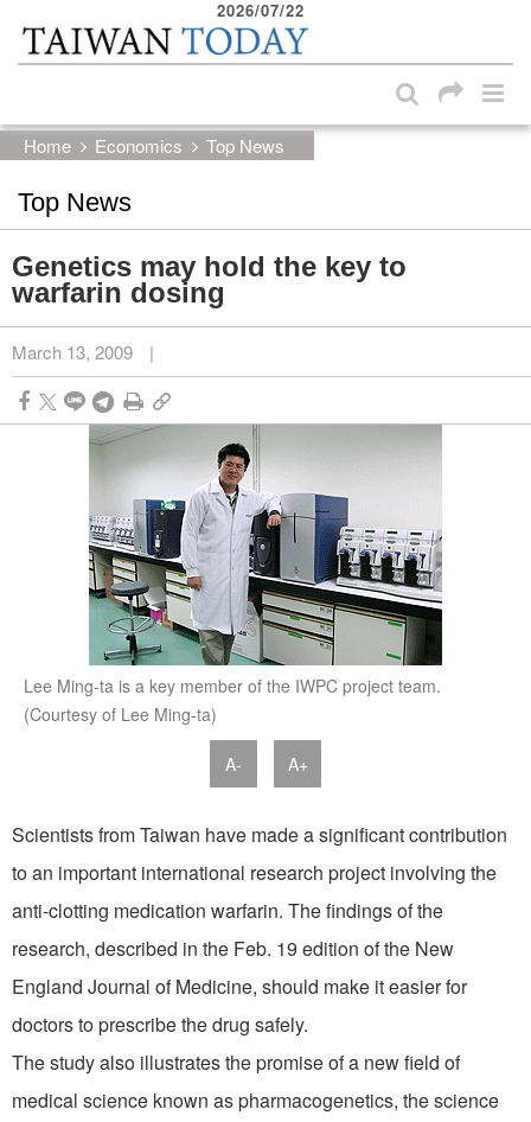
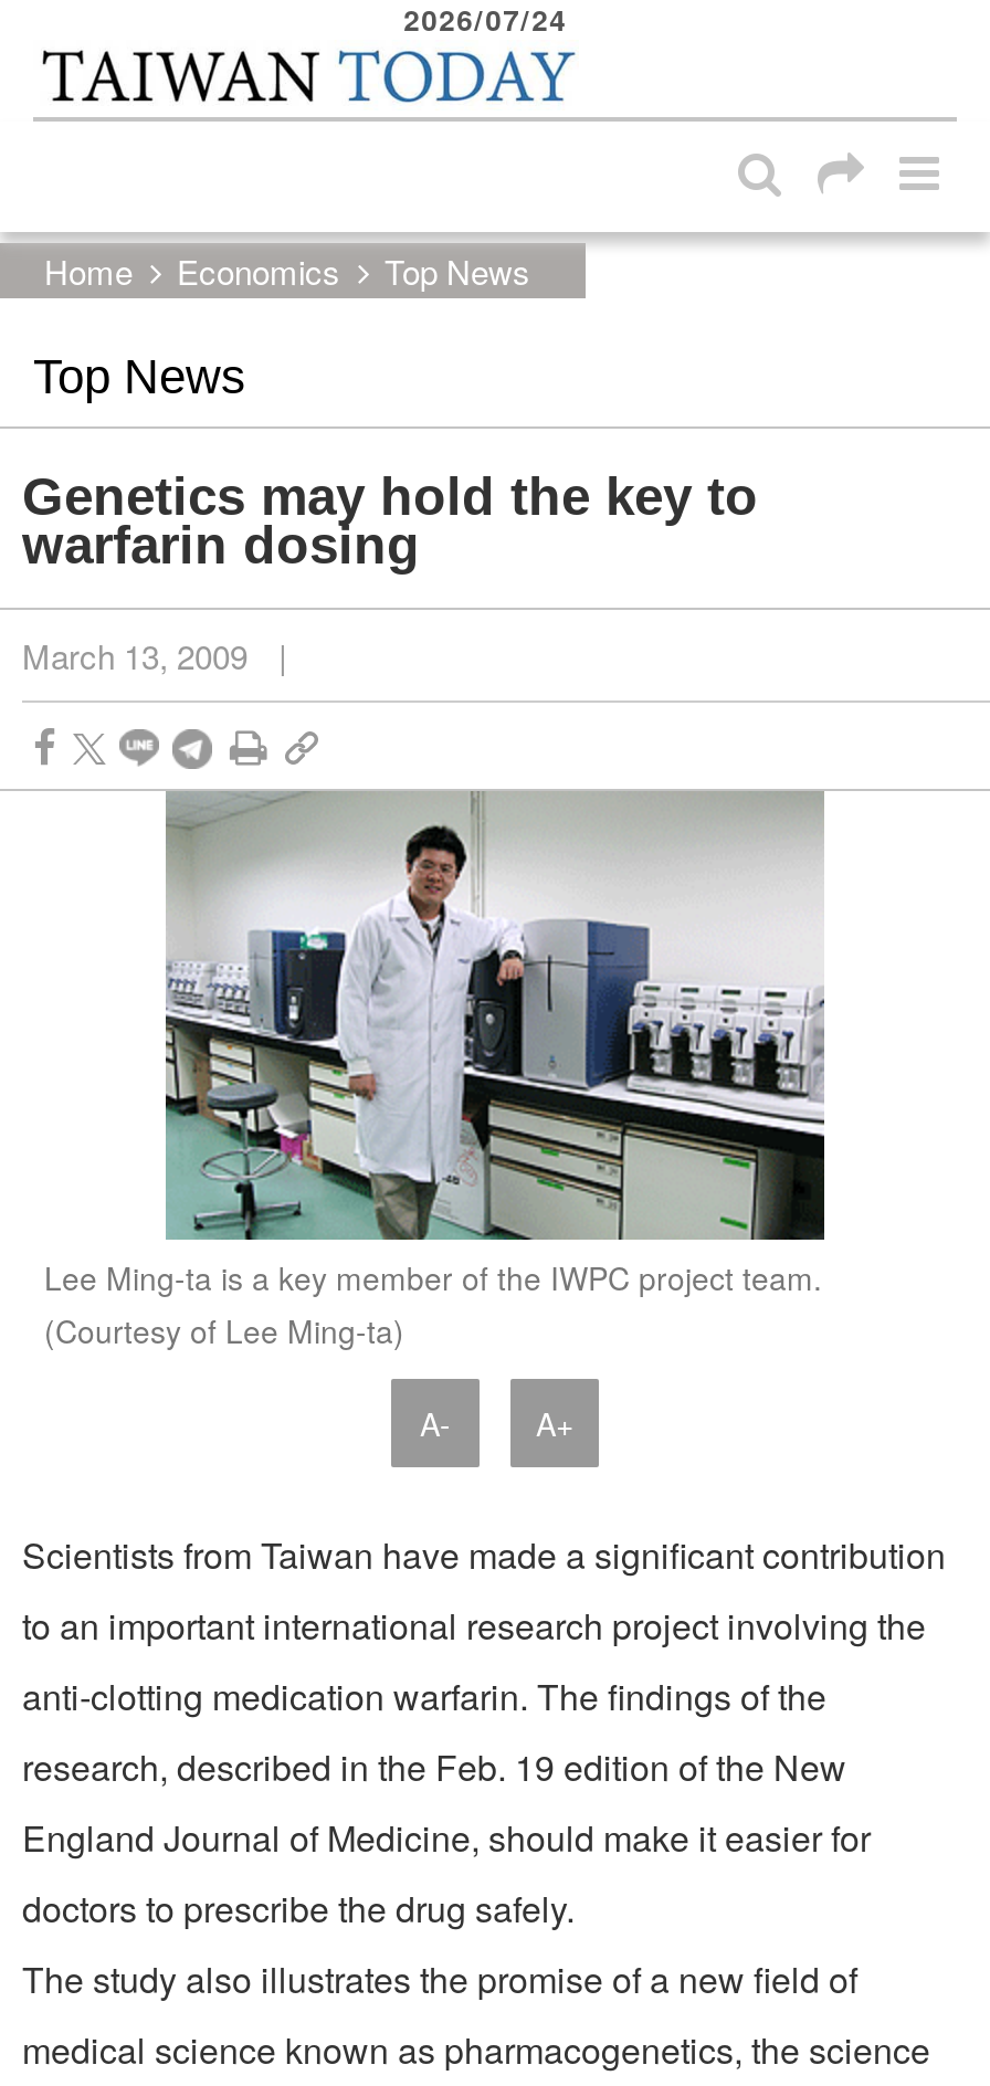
[216,0,304,21] 2026/07/22 -> [404,0,567,40] 2026/07/24

